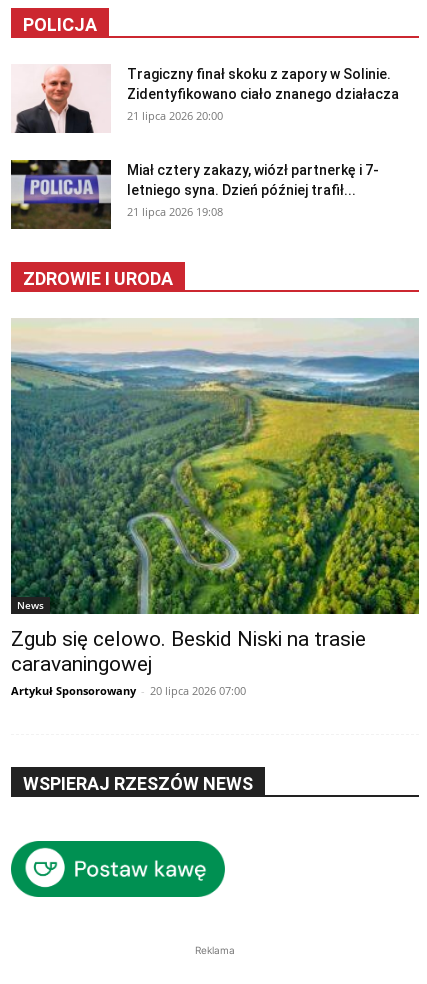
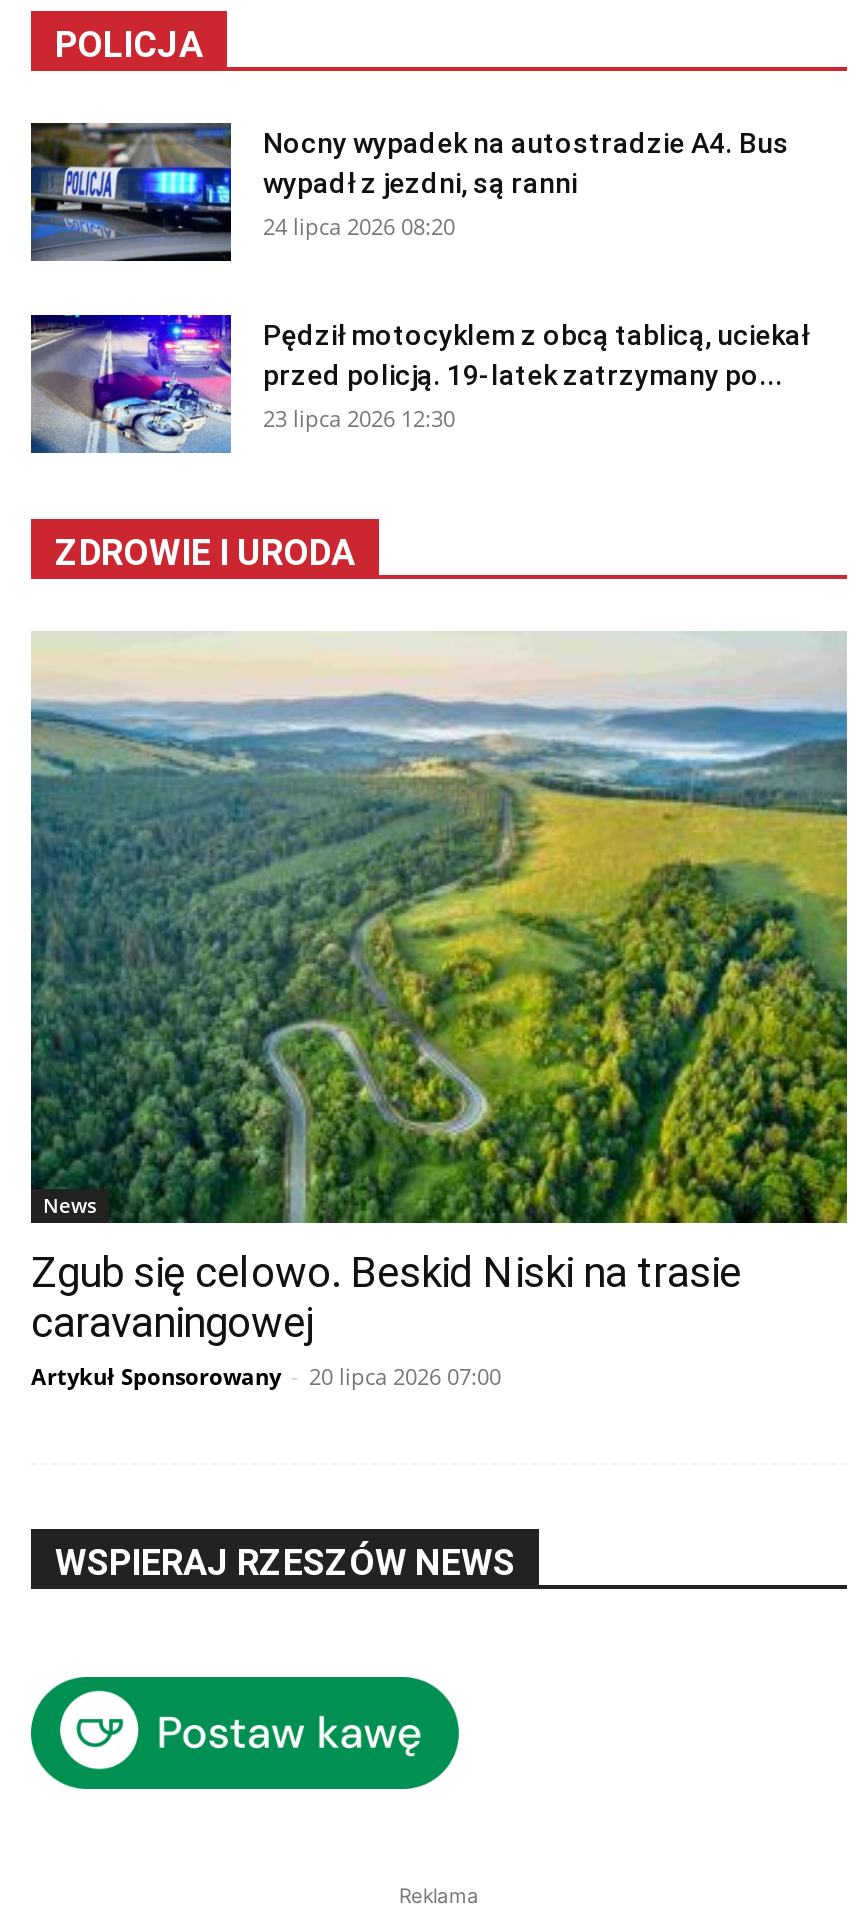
[11,64,399,133] [image] | Tragiczny finał skoku z zapory w Solinie. | Zidentyfikowano ciało znanego działacza | 21 lipca 2026 20:00 -> [29,121,789,263] [image] | Nocny wypadek na autostradzie A4. Bus | wypadł z jezdni, są ranni | 24 lipca 2026 08:20
[11,159,379,230] [image] | Miał cztery zakazy, wiózł partnerkę i 7- | letniego syna. Dzień później trafił... | 21 lipca 2026 19:08 -> [29,313,809,455] [image] | Pędził motocyklem z obcą tablicą, uciekał | przed policją. 19-latek zatrzymany po... | 23 lipca 2026 12:30

